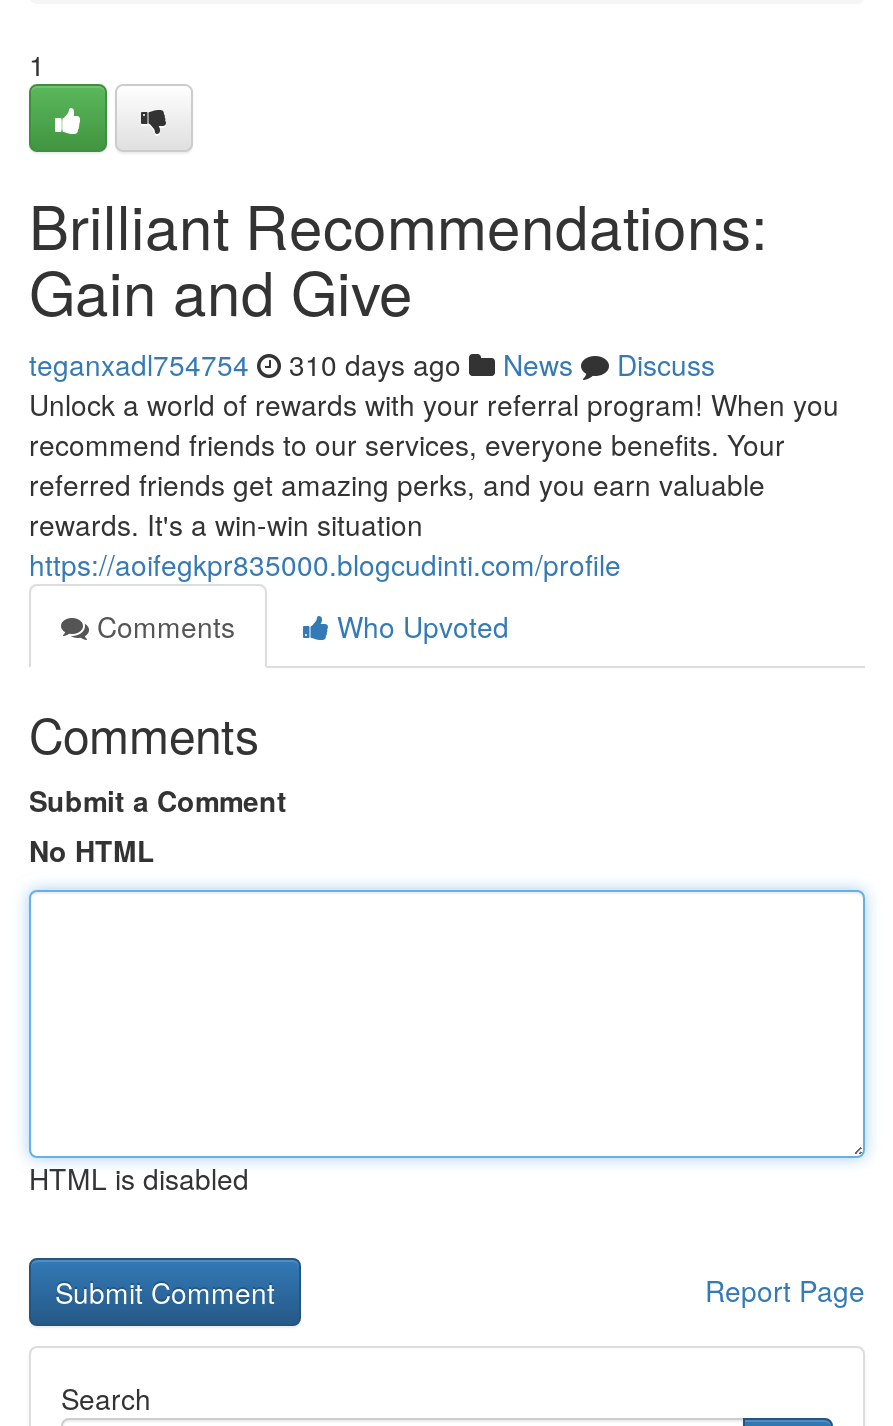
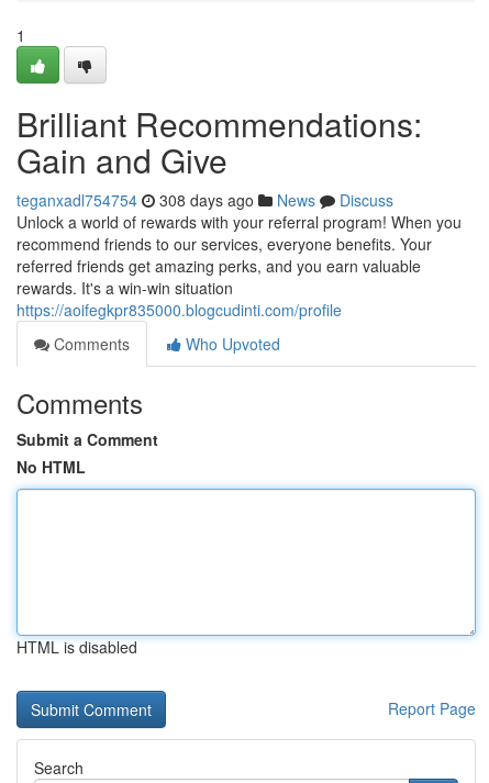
[29,344,715,384] teganxadl754754 310 days ago News Discuss -> [16,189,393,211] teganxadl754754 308 days ago News Discuss

